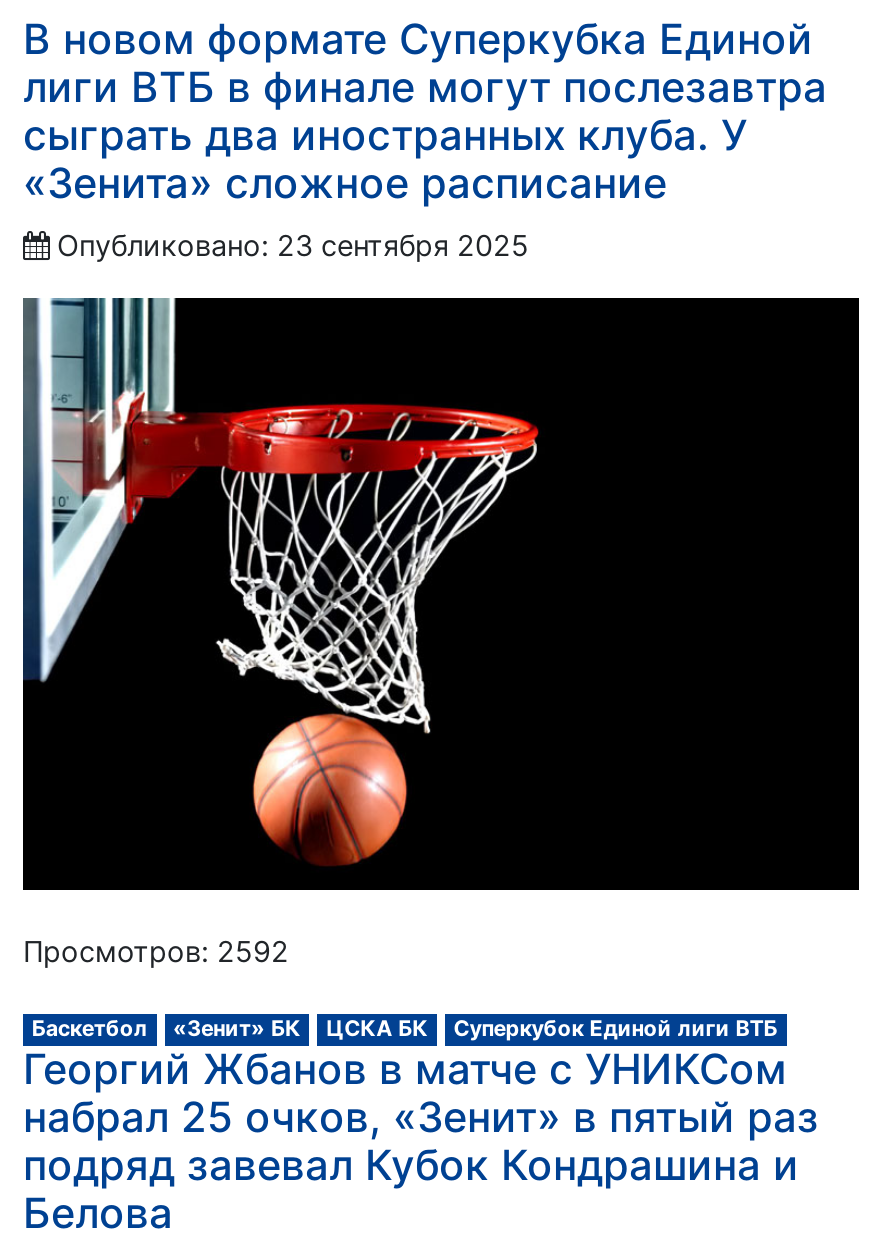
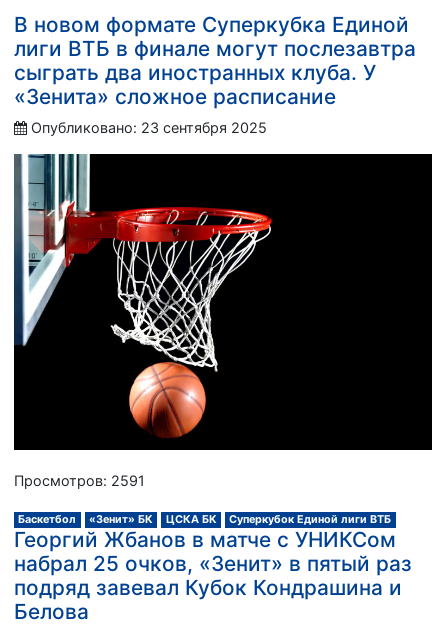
[23,934,289,968] Просмотров: 2592 -> [14,472,145,489] Просмотров: 2591

